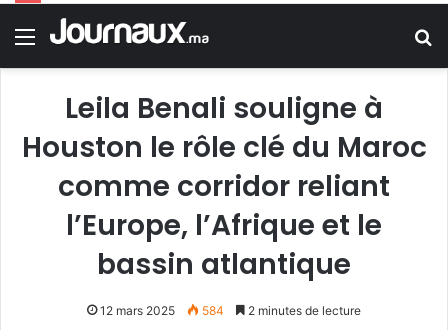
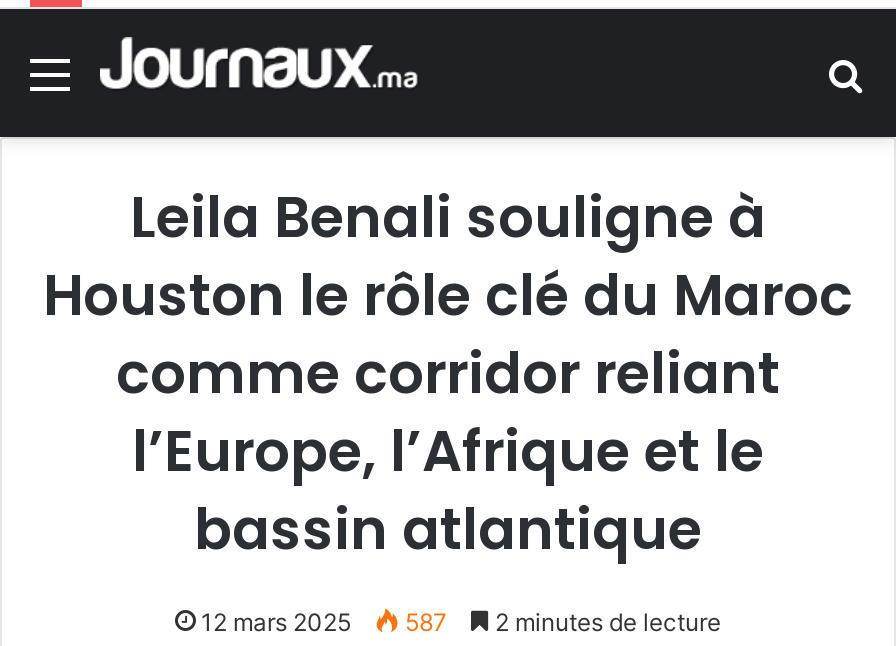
[100,303,361,318] 12 mars 2025 584 2 minutes de lecture -> [201,608,721,638] 12 mars 2025 587 2 minutes de lecture

